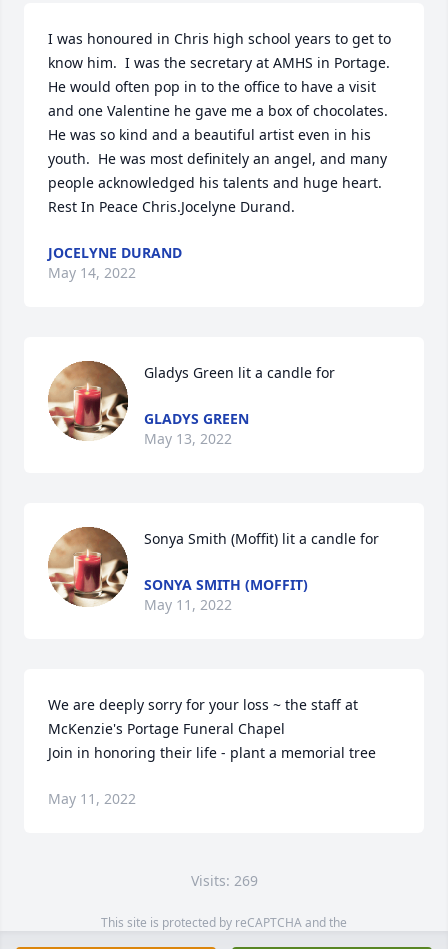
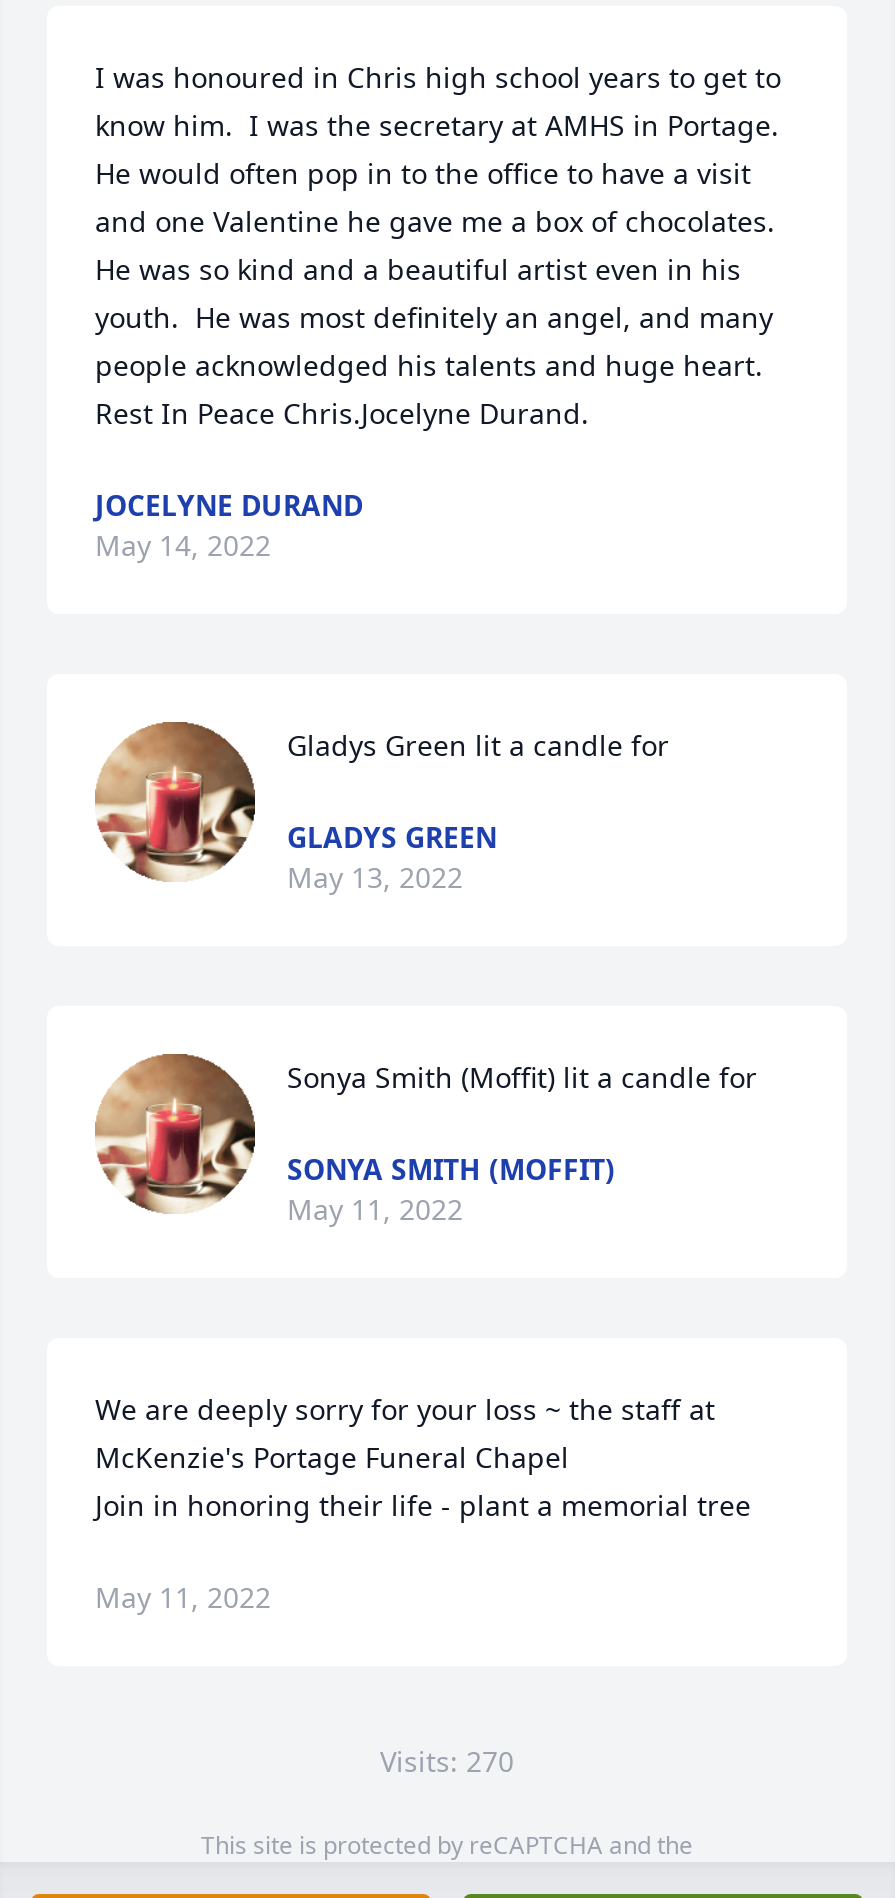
[190,871,257,890] Visits: 269 -> [380,1742,514,1780] Visits: 270

